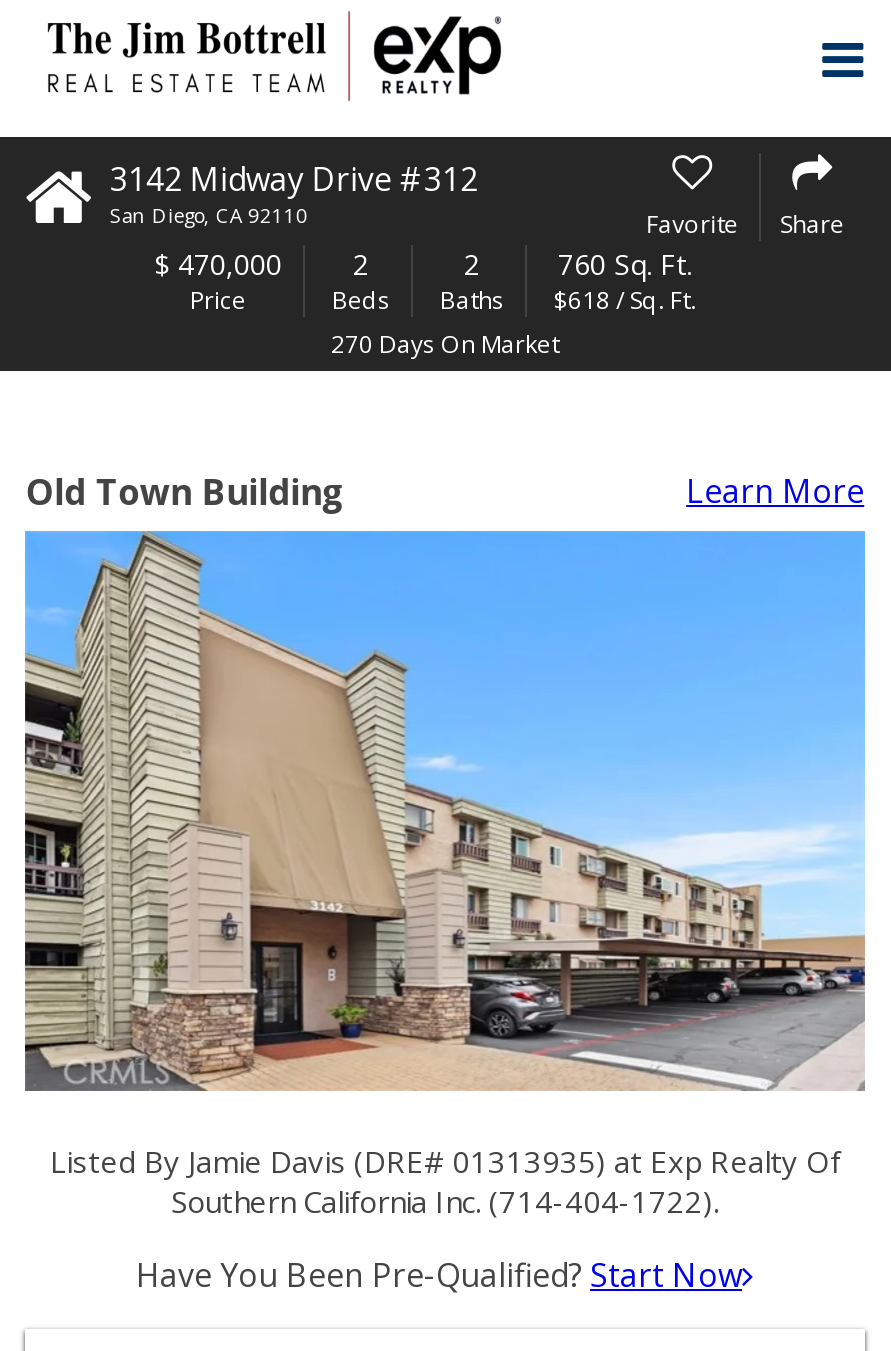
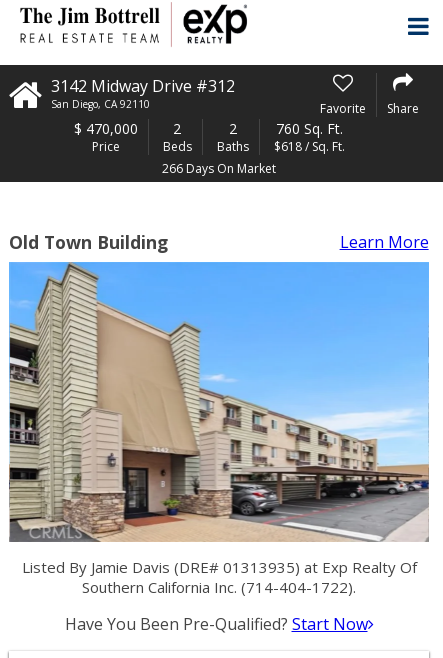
[331,327,559,361] 270 Days On Market -> [162,160,276,177] 266 Days On Market

